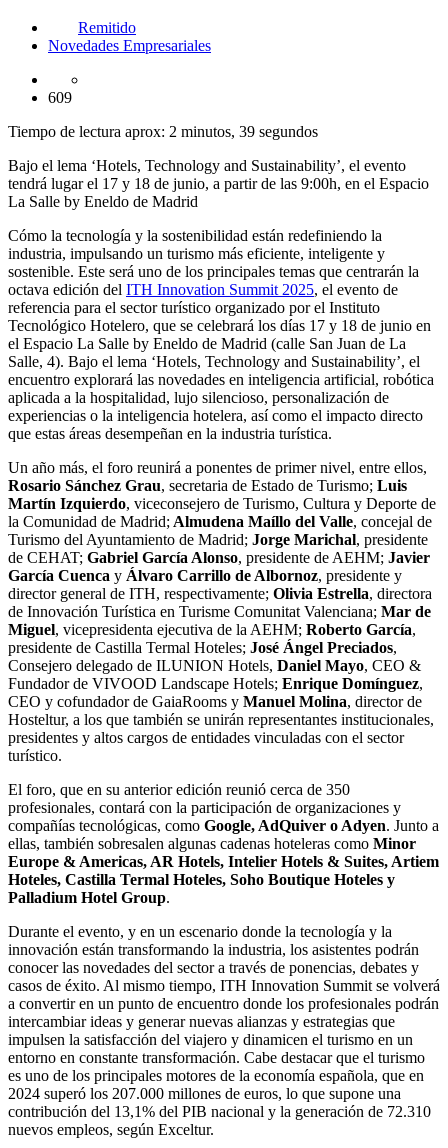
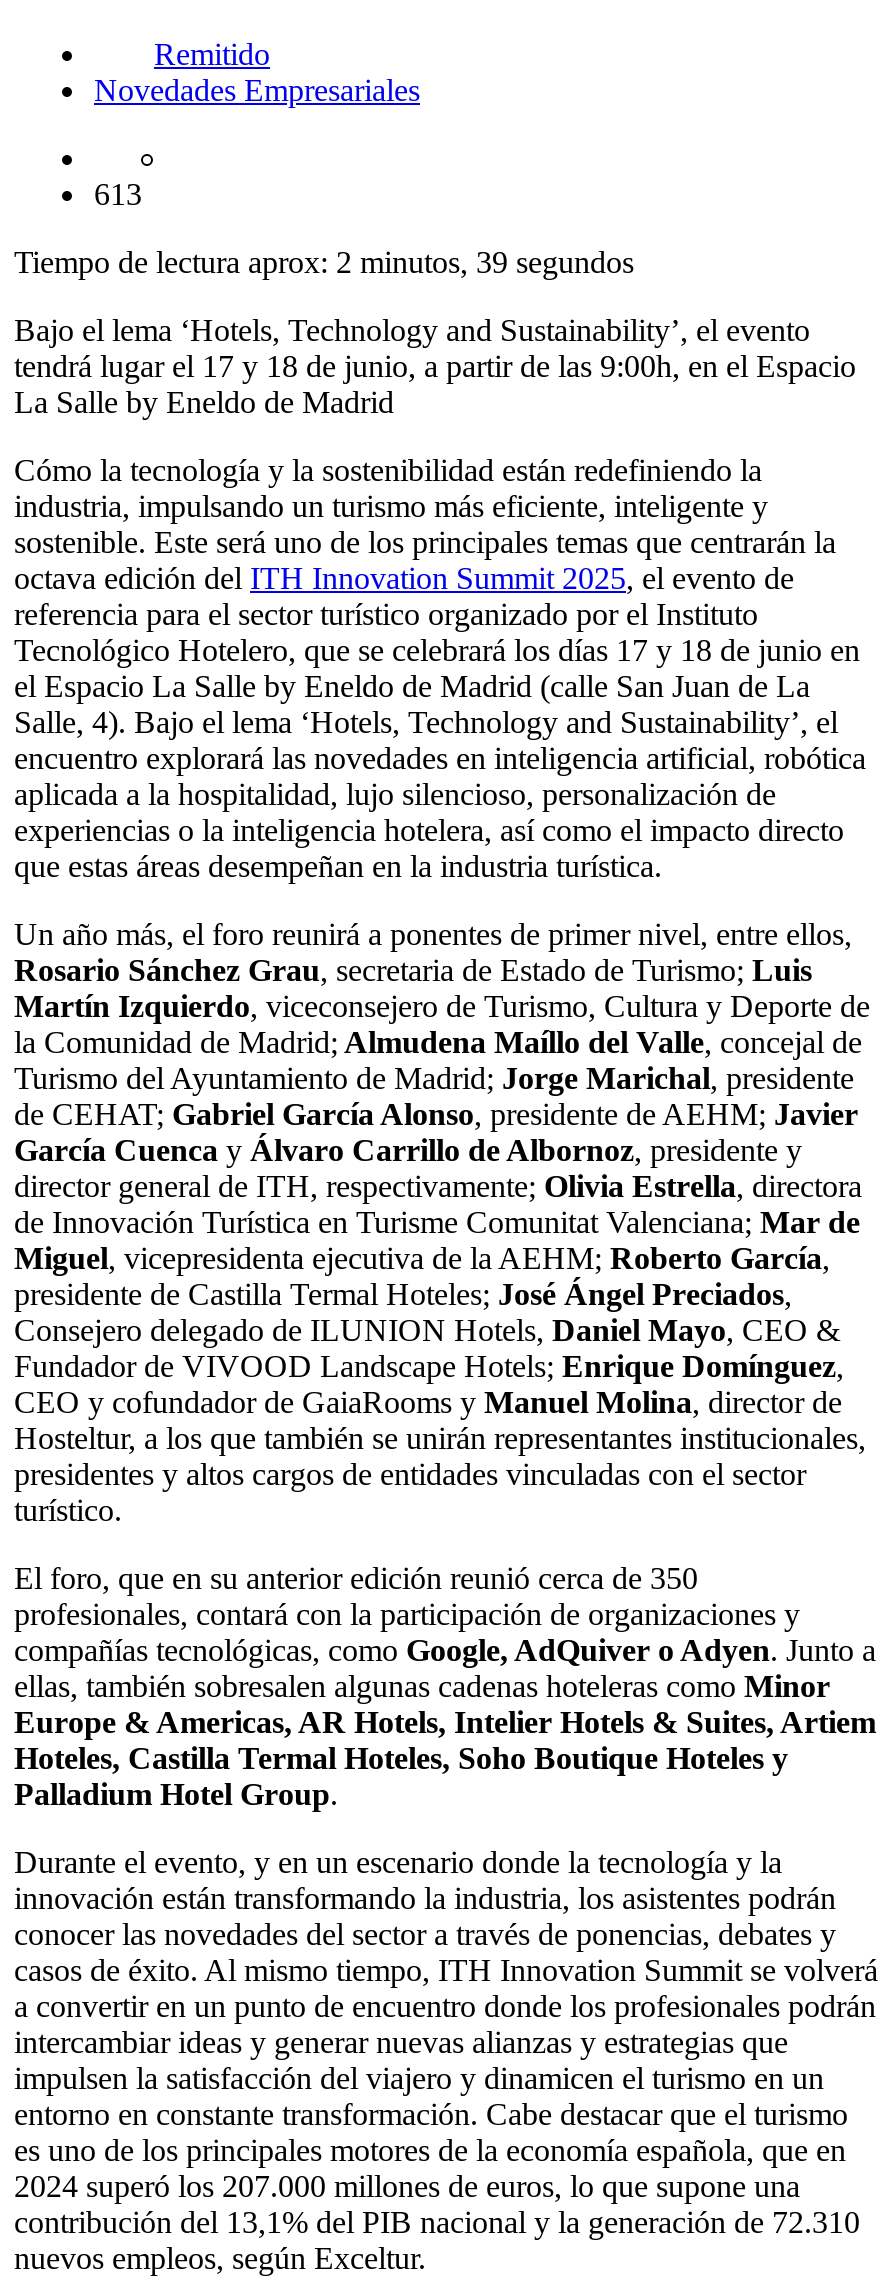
[48,89,72,106] 609 -> [94,177,142,211] 613

